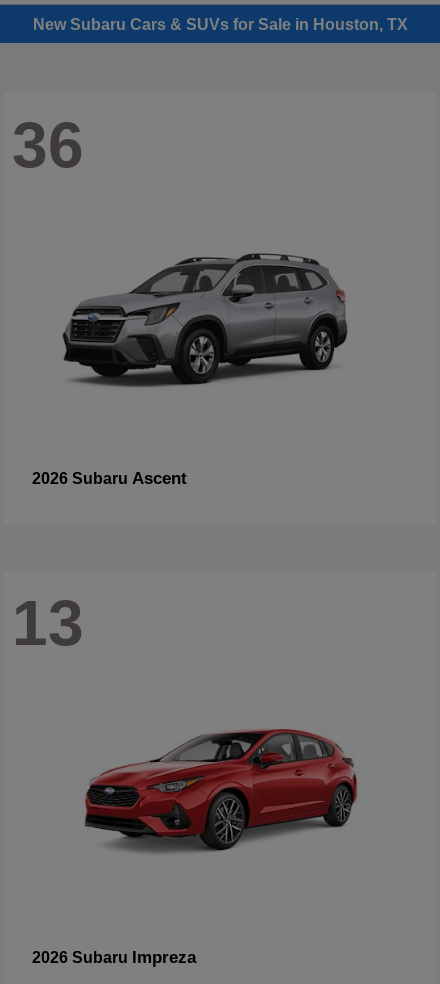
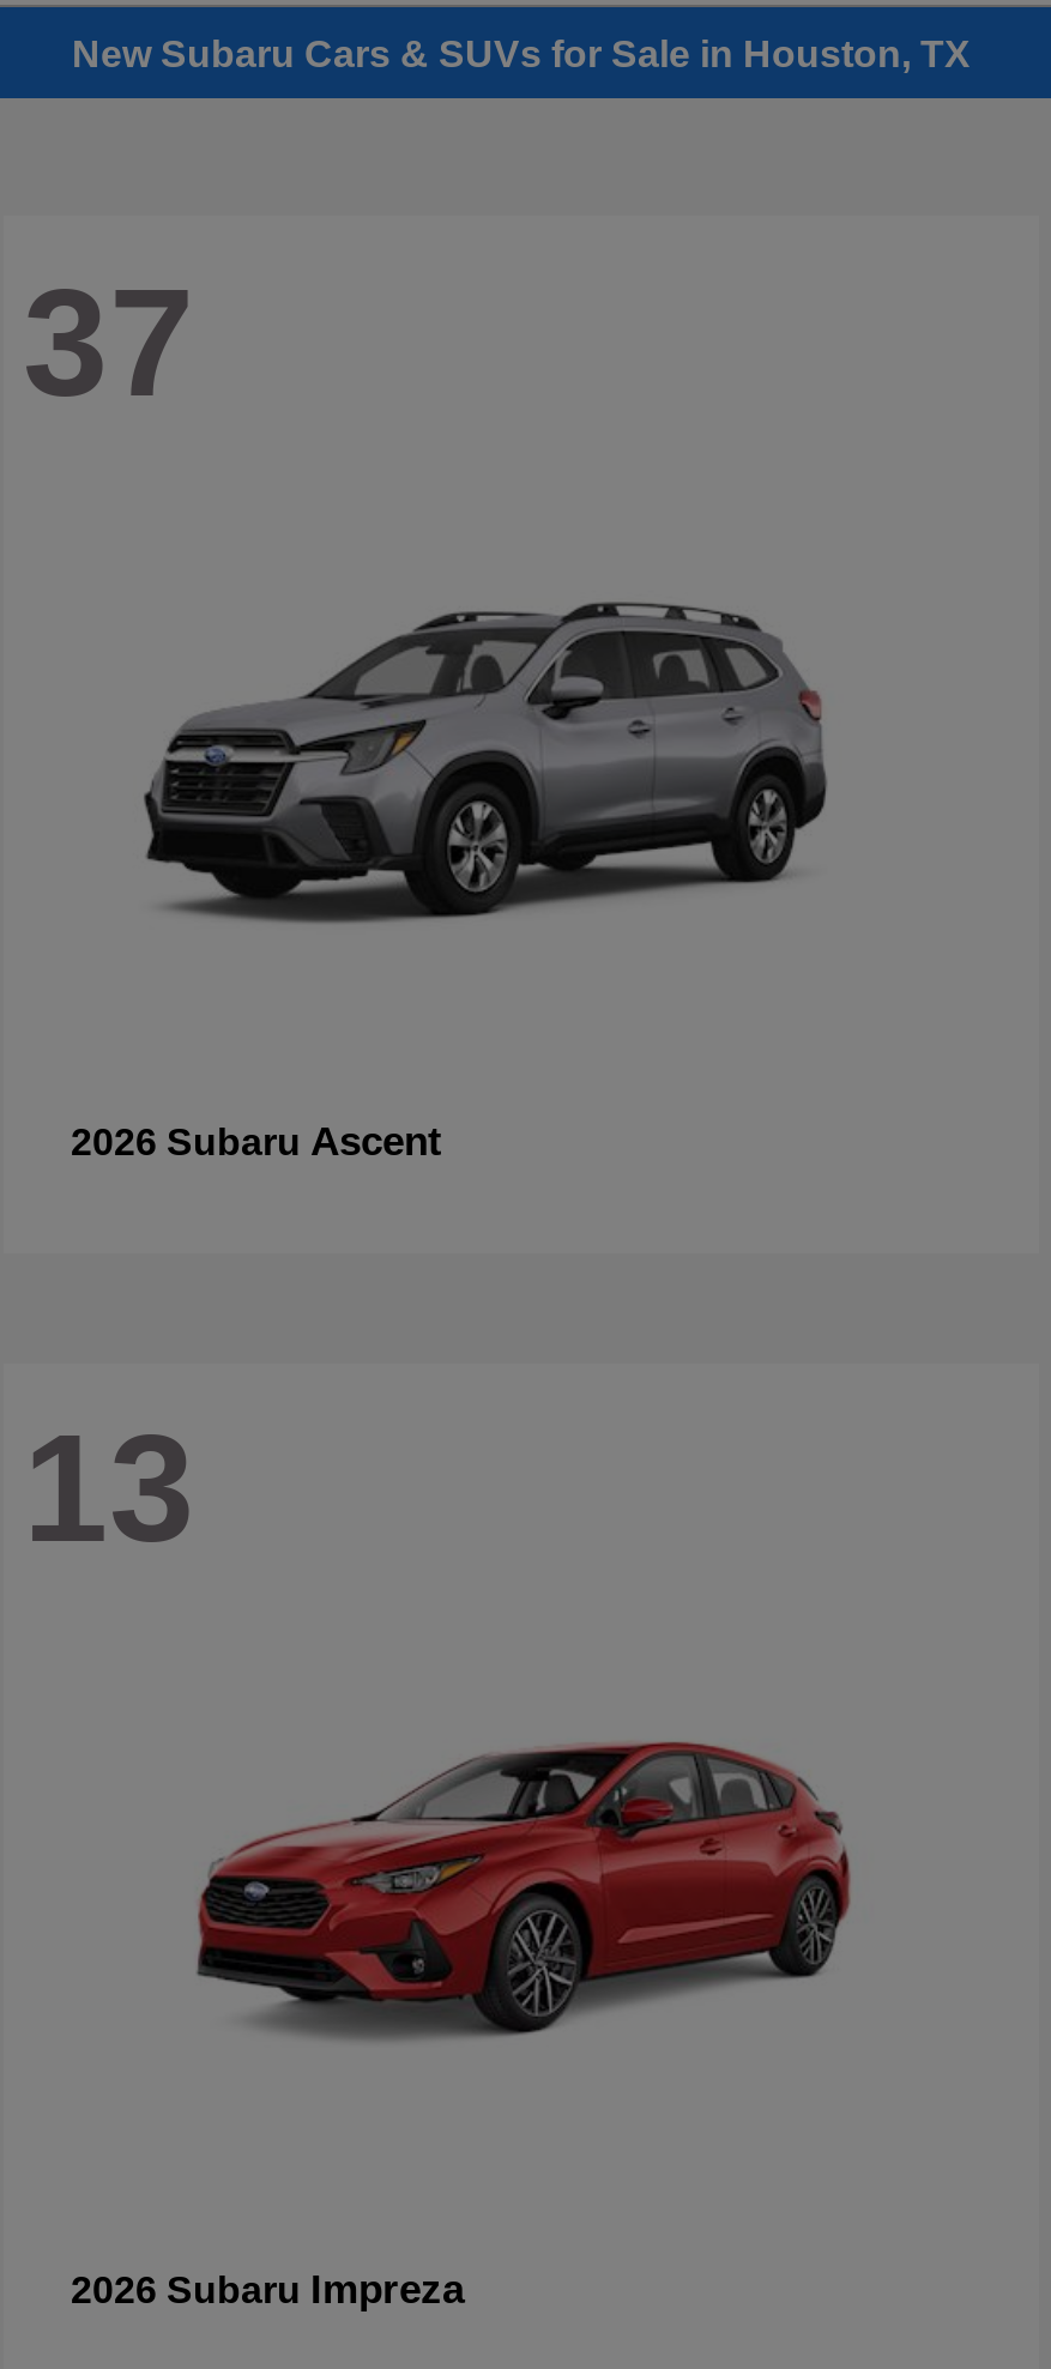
[12,109,84,181] 36 -> [23,256,195,428] 37

